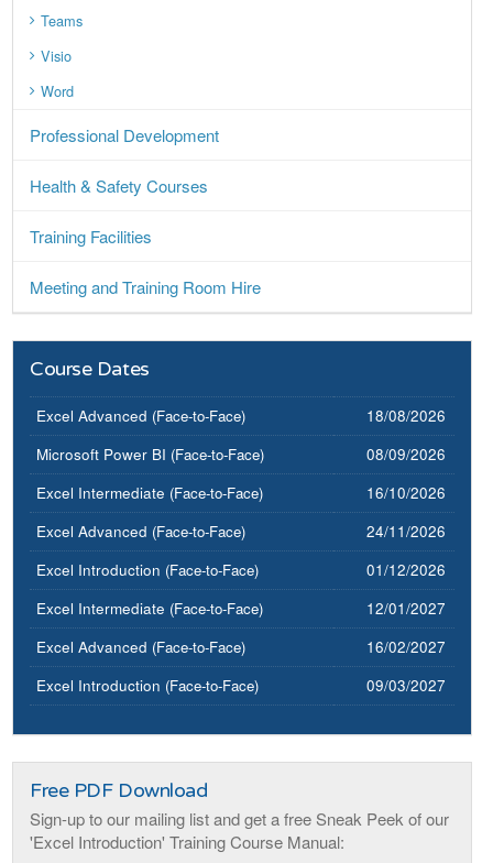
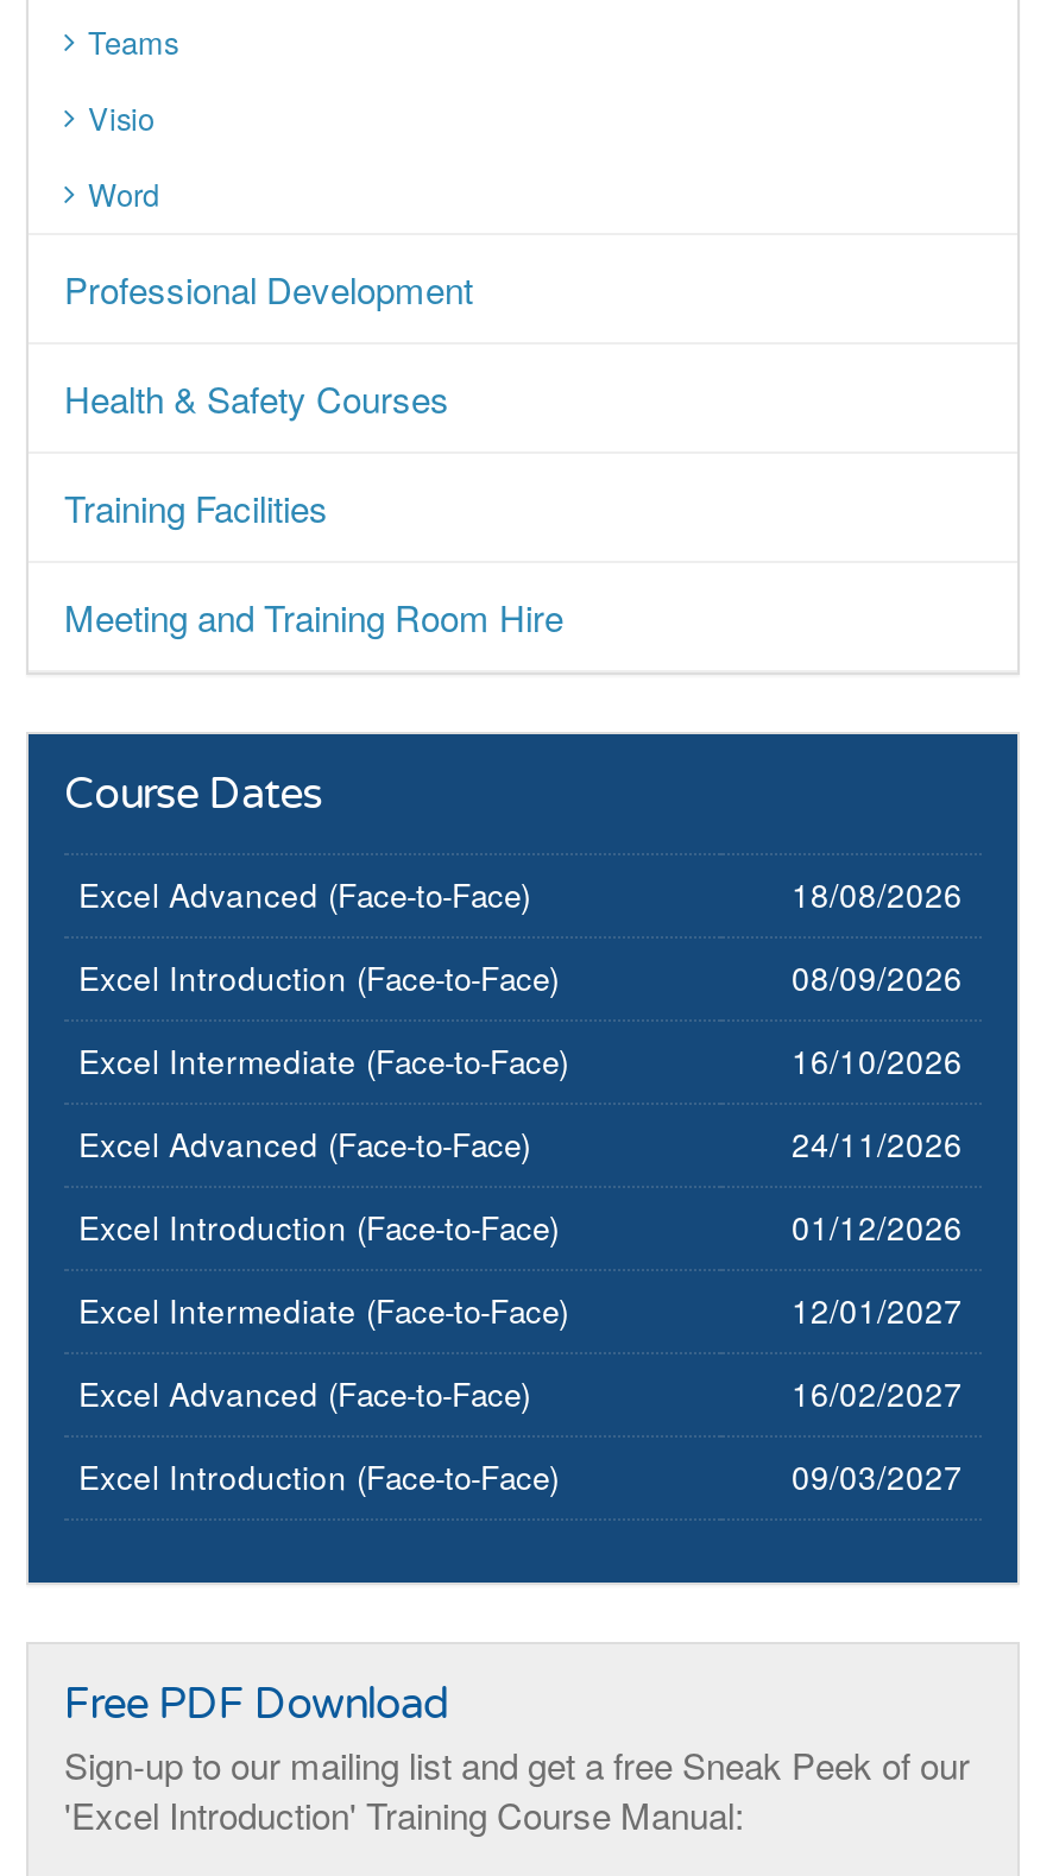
[36,444,264,465] Microsoft Power BI (Face-to-Face) -> [78,955,559,1000] Excel Introduction (Face-to-Face)

